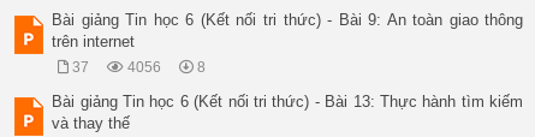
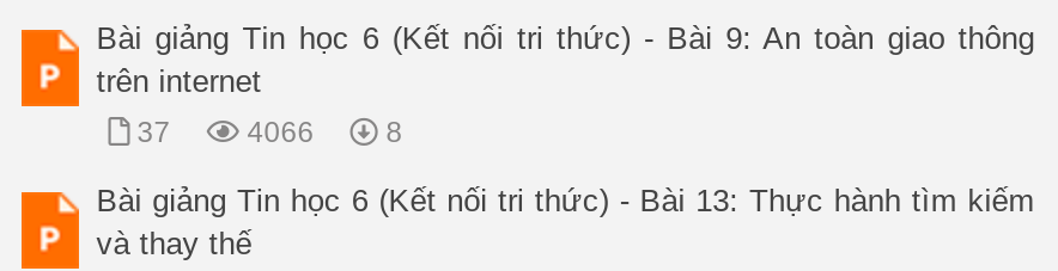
[128,59,161,76] 4056 -> [247,116,314,149] 4066

